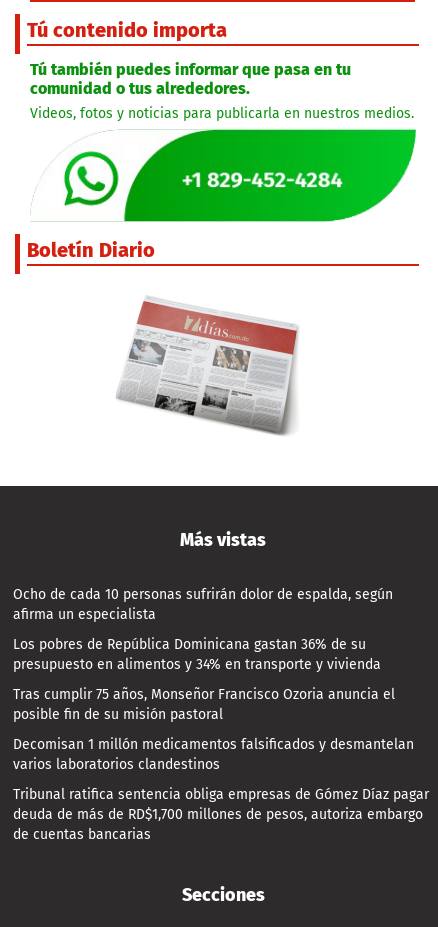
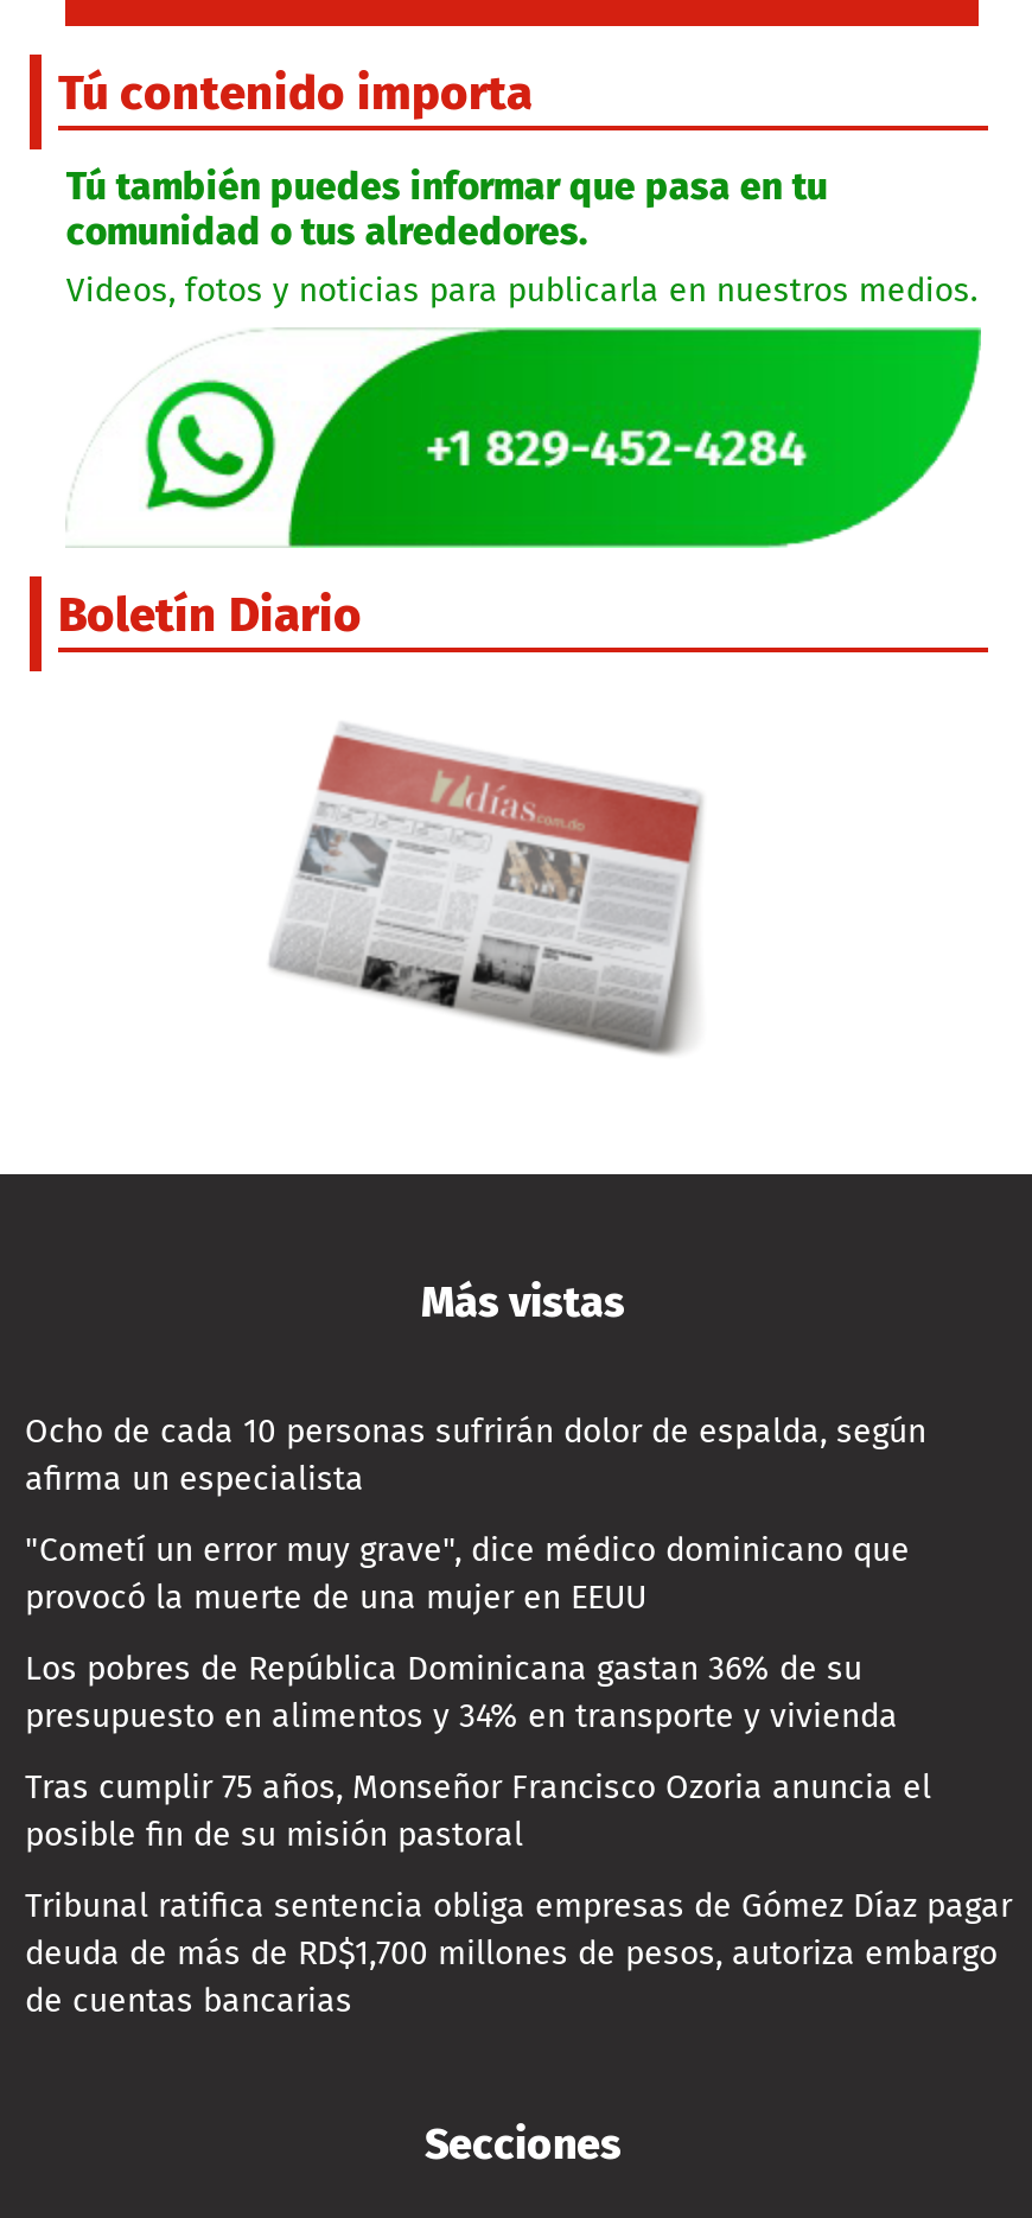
none -> [25,1530,910,1618] "Cometí un error muy grave", dice médico dominicano que | provocó la muerte de una mujer en EEUU
moved [13,636,395,723] -> [25,1649,931,1855]: Los pobres de República Dominicana gastan 36% de su | presupuesto en alimentos y 34% en transporte y vivienda | Tras cumplir 75 años, Monseñor Francisco Ozoria anuncia el | posible fin de su misión pastoral
[13,736,414,773] Decomisan 1 millón medicamentos falsificados y desmantelan | varios laboratorios clandestinos -> none

